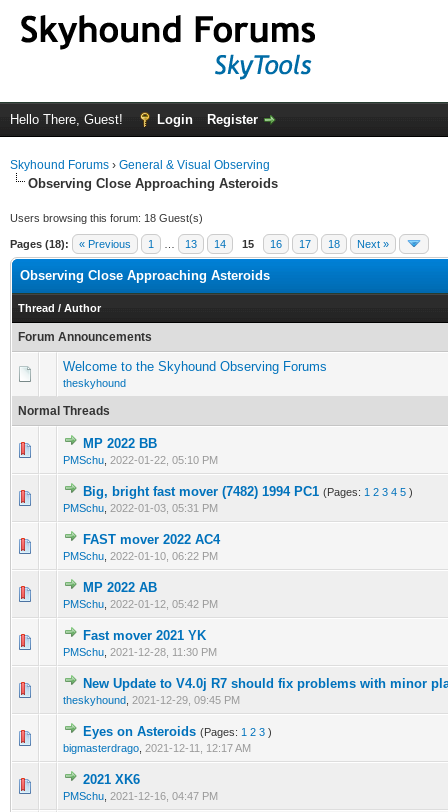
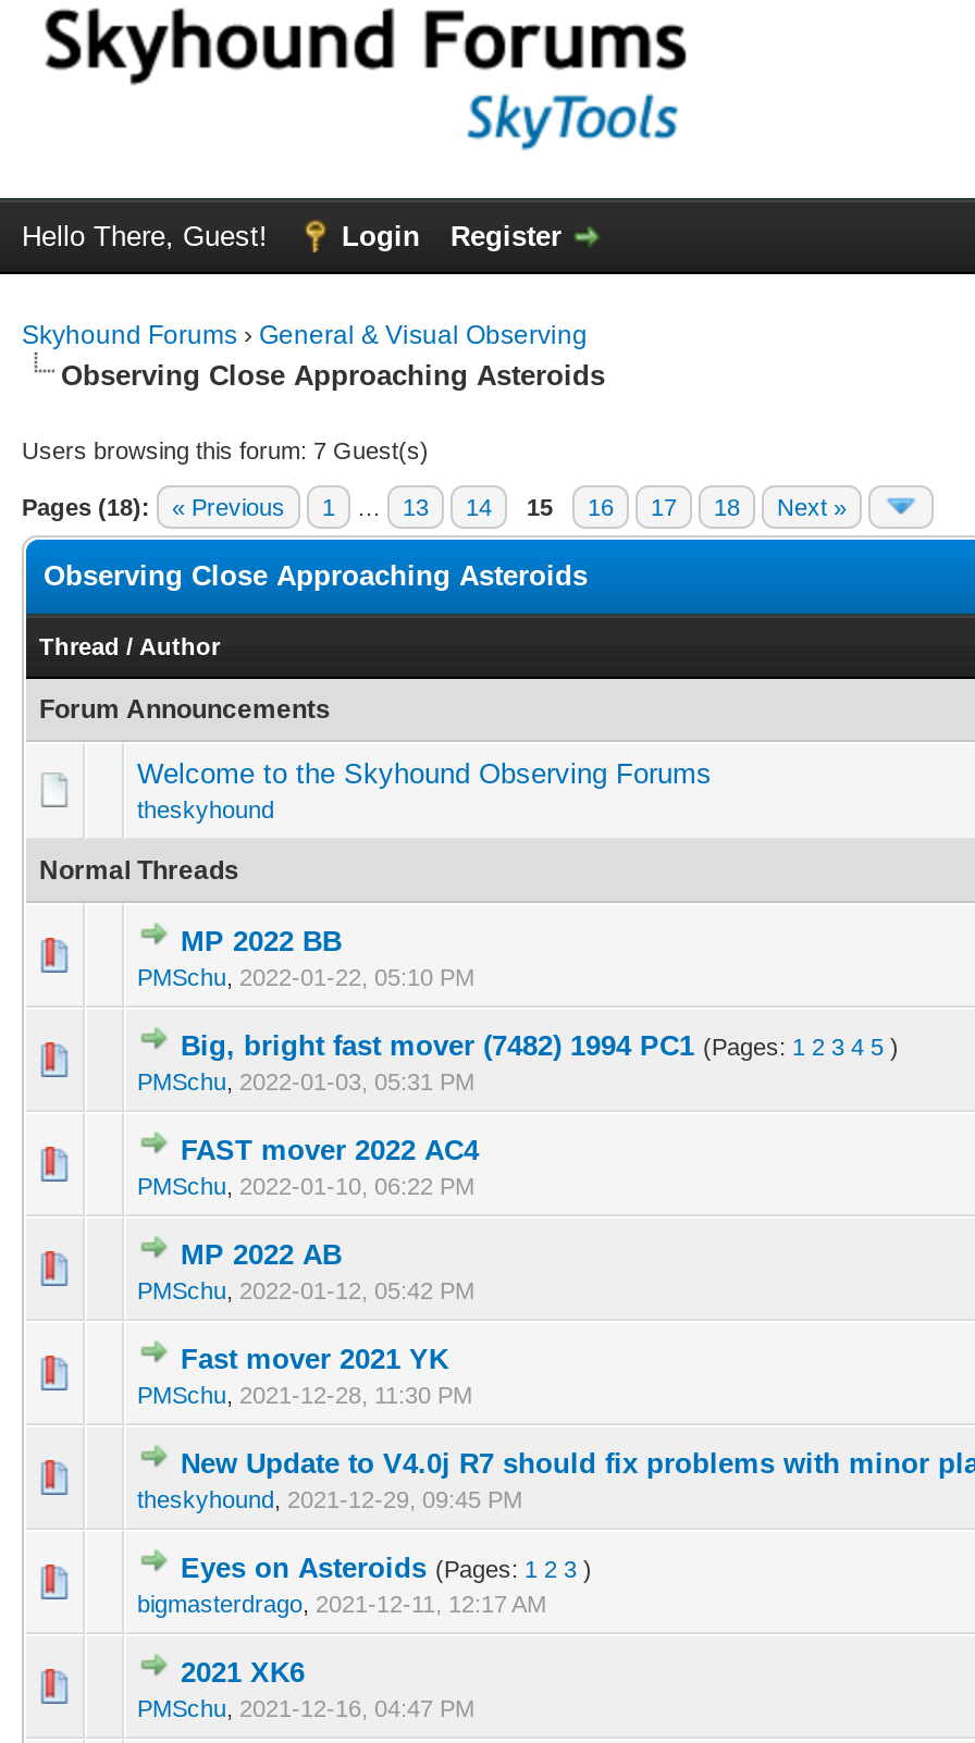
[10,212,203,224] Users browsing this forum: 18 Guest(s) -> [22,437,429,463] Users browsing this forum: 7 Guest(s)

